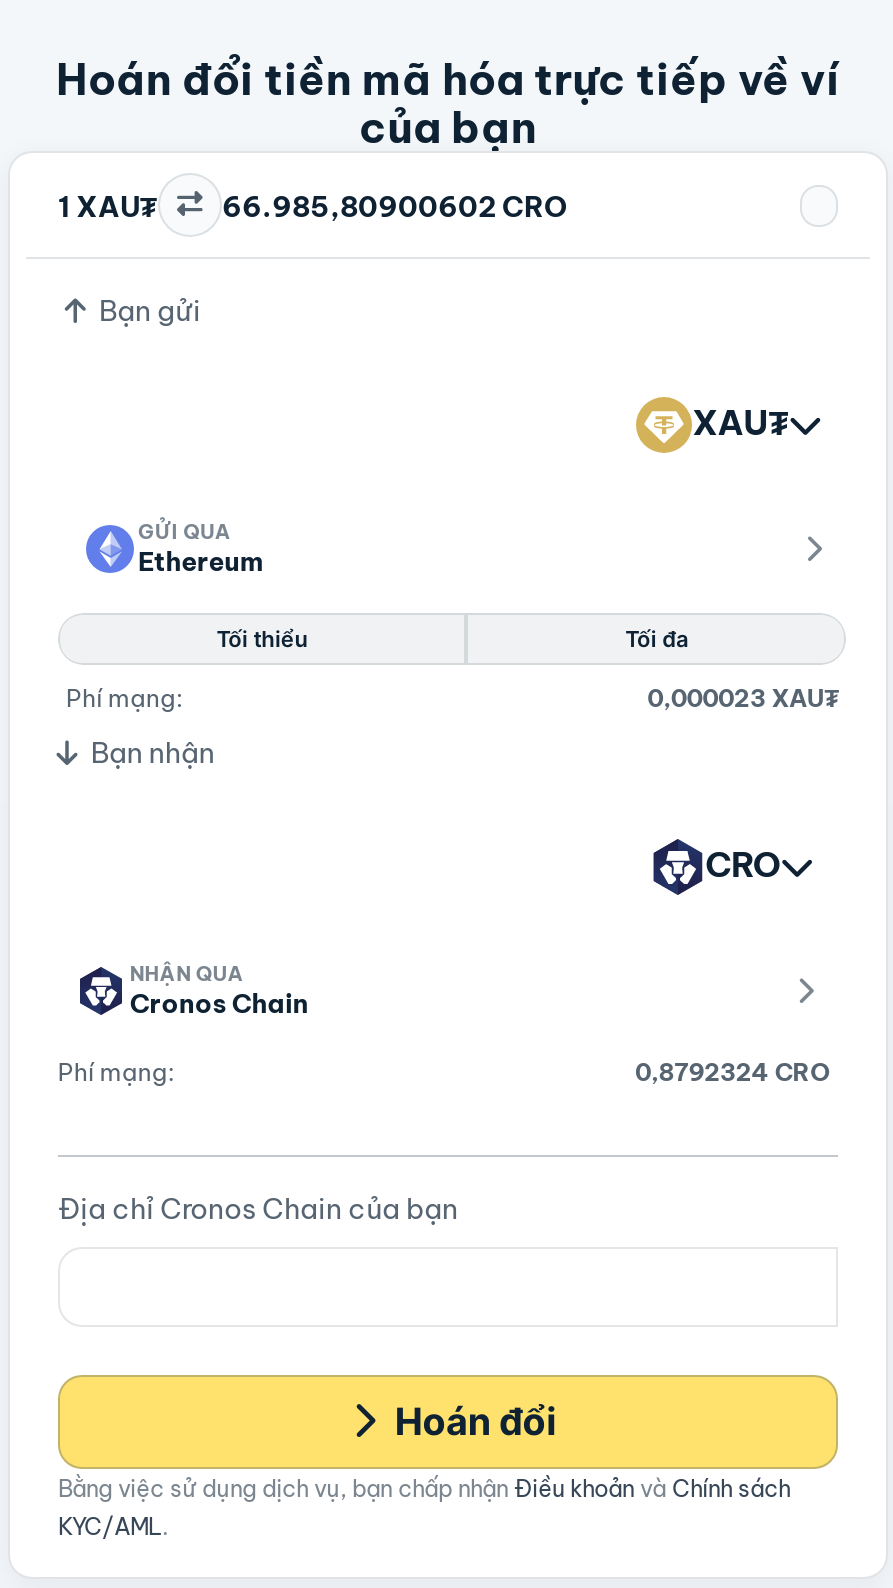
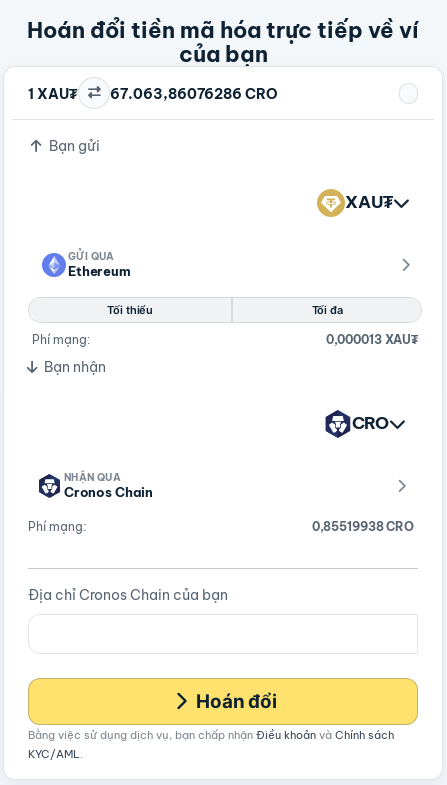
[58,188,568,224] 1 XAU₮ 66.985,80900602 CRO -> [28,84,278,102] 1 XAU₮ 67.063,86076286 CRO
[647,682,838,712] 0,000023 XAU₮ -> [326,332,418,347] 0,000013 XAU₮
[635,1056,830,1086] 0,8792324 CRO -> [312,519,414,534] 0,85519938 CRO

